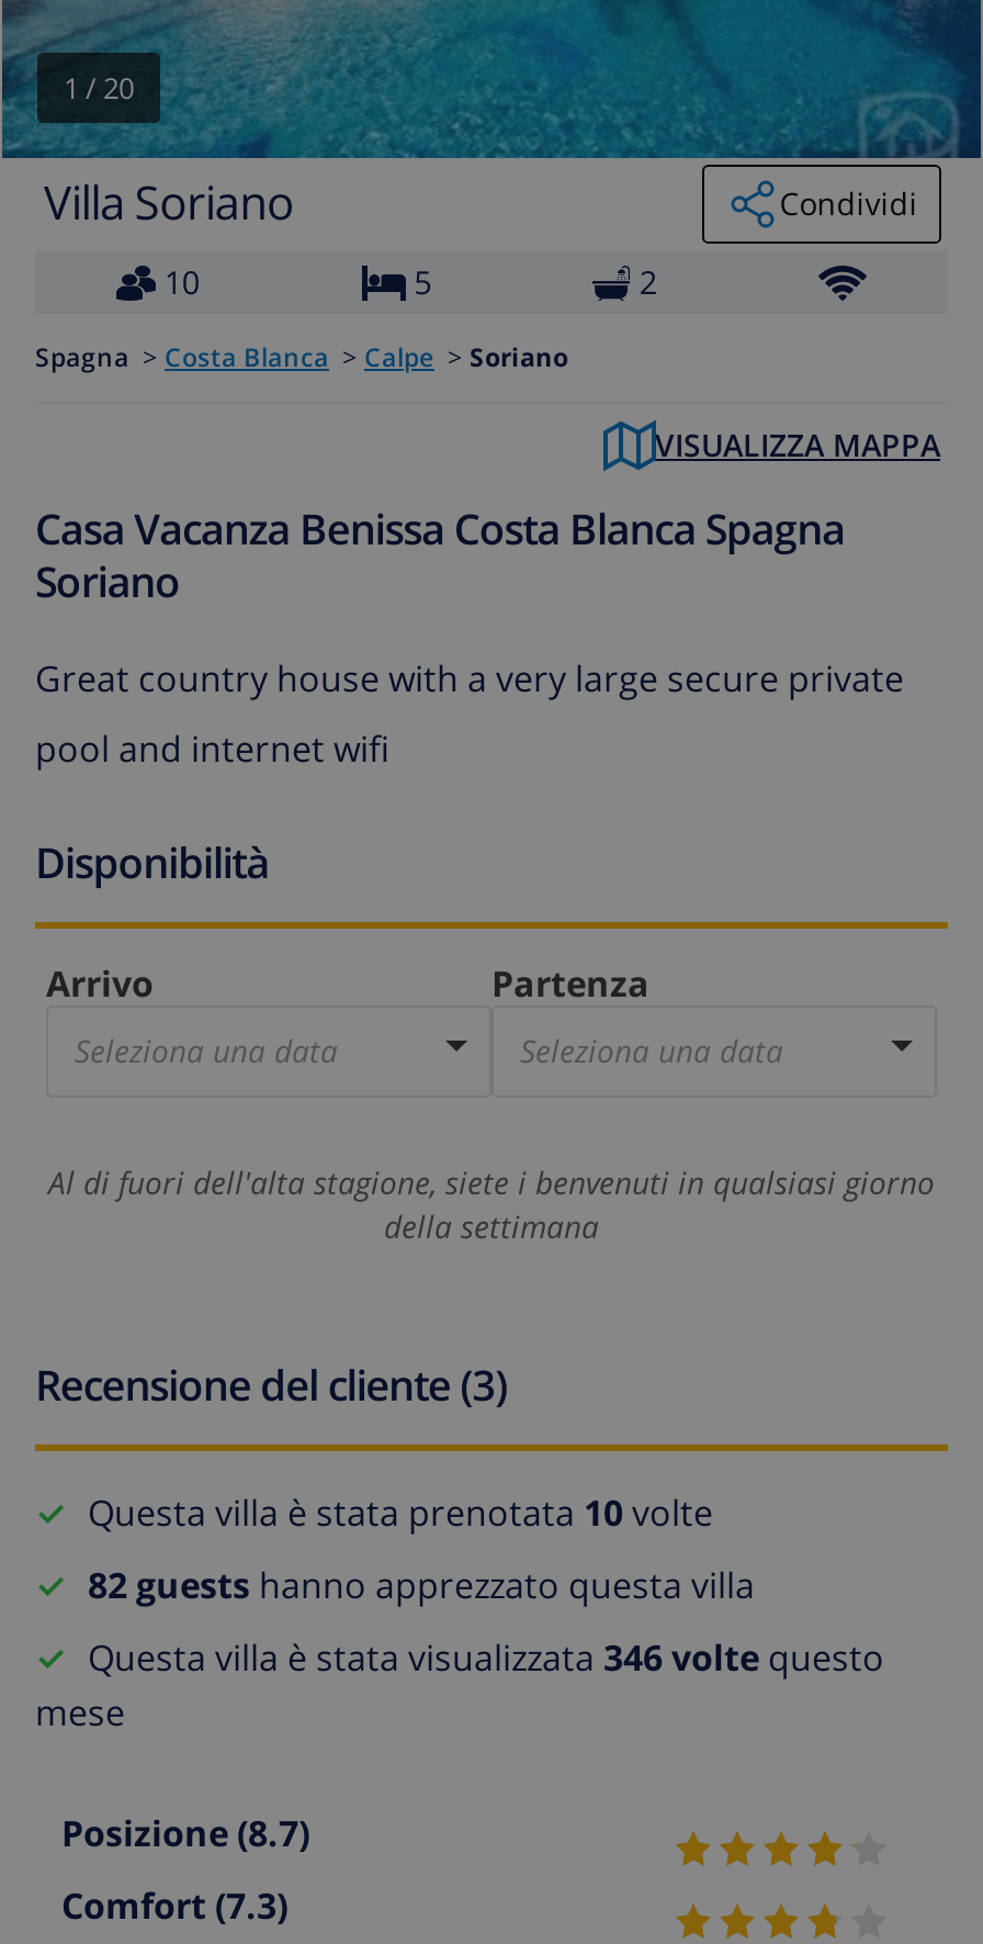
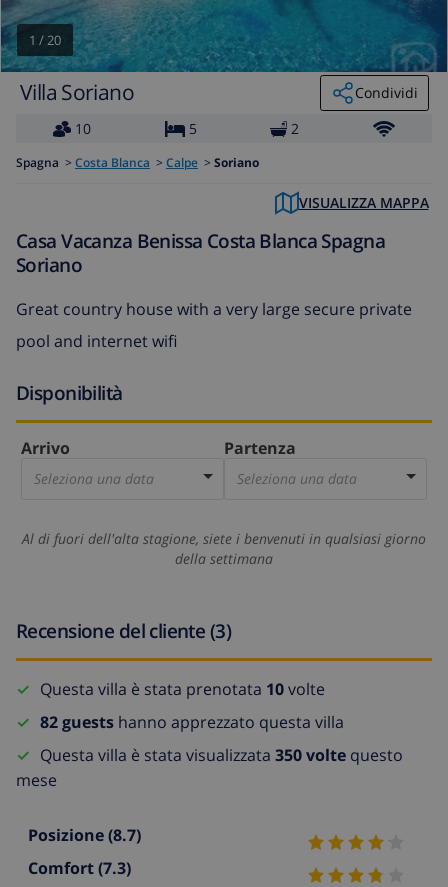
[88,1634,884,1683] Questa villa è stata visualizzata 346 volte questo -> [40,744,403,766] Questa villa è stata visualizzata 350 volte questo

